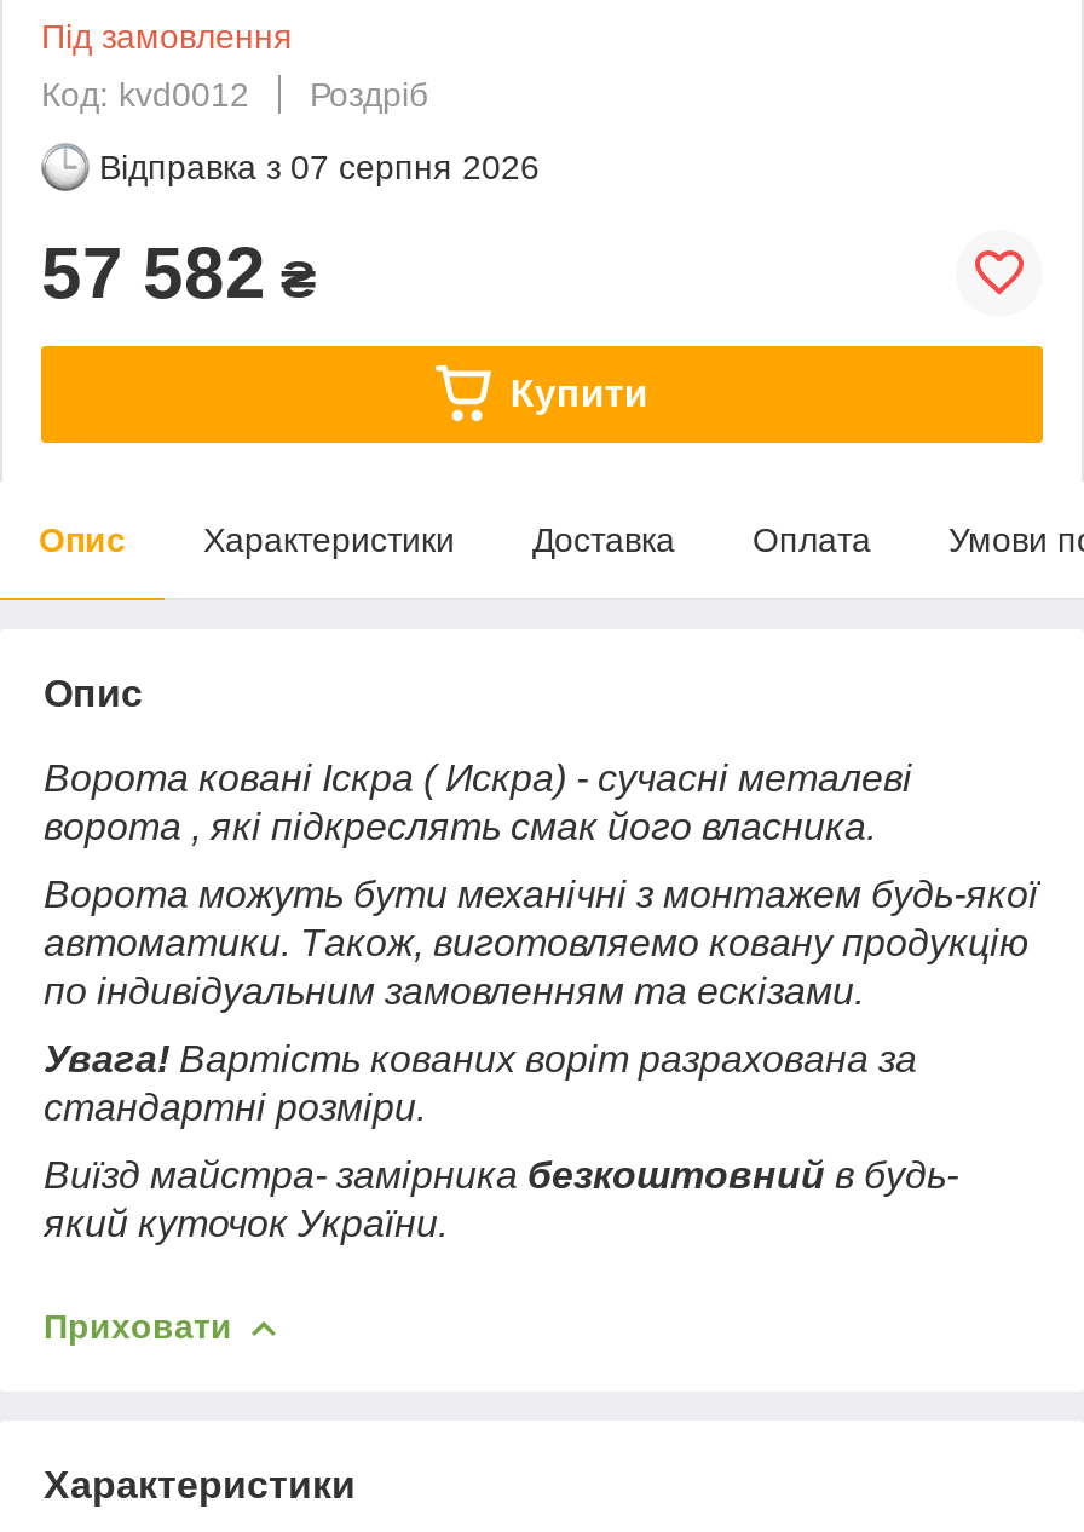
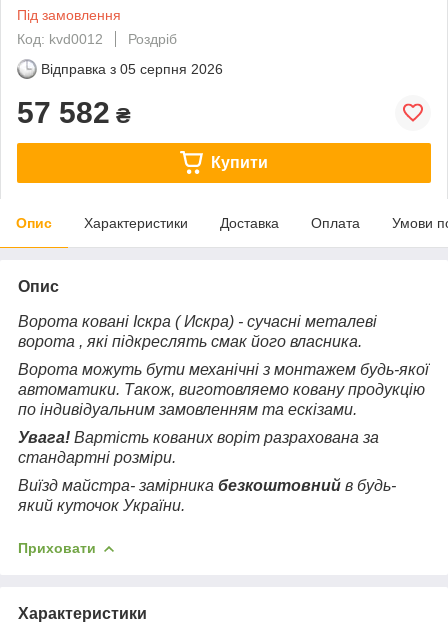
[99,147,540,186] Відправка з 07 серпня 2026 -> [41,61,223,77] Відправка з 05 серпня 2026

